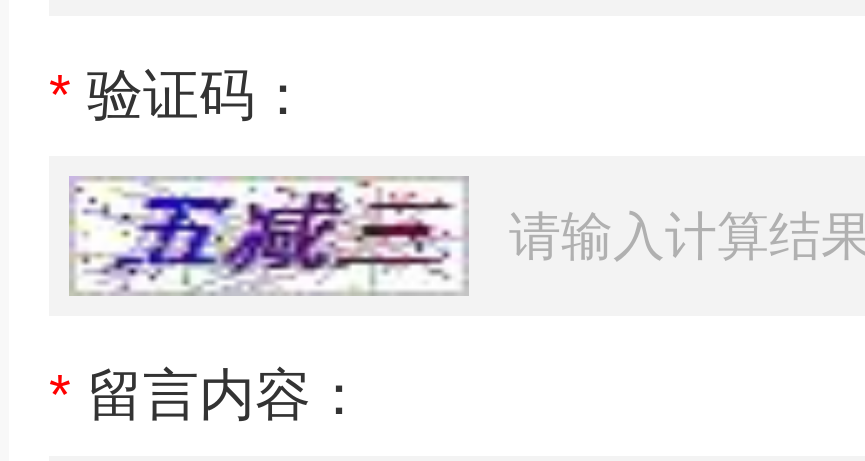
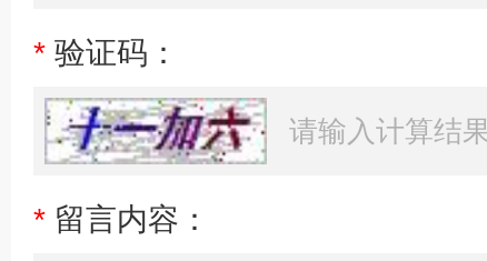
[71,176,465,294] [image] -> [47,98,266,163] [image]

